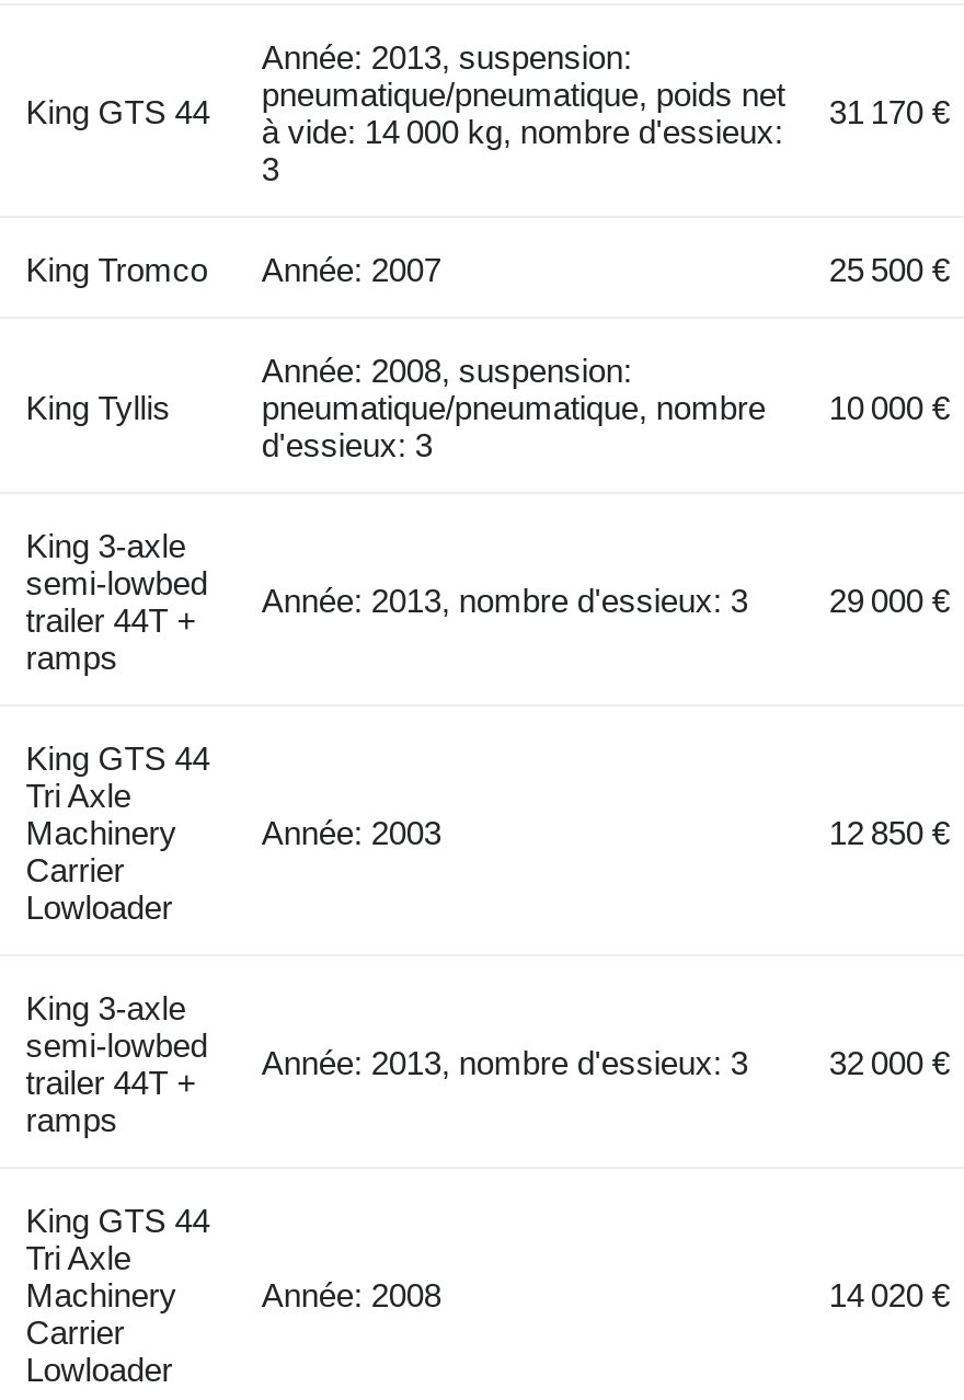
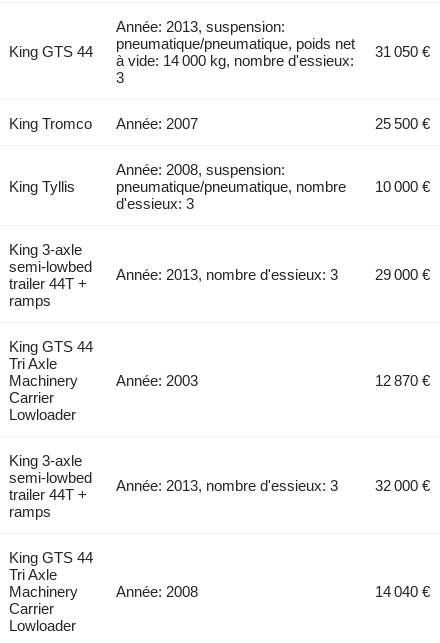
[26,75,950,130] King GTS 44 pneumatique/pneumatique, poids net 31 170 € -> [9,35,430,60] King GTS 44 pneumatique/pneumatique, poids net 31 050 €
[829,814,950,851] 12 850 € -> [375,372,430,389] 12 870 €
[829,1276,950,1313] 14 020 € -> [375,583,430,600] 14 040 €

